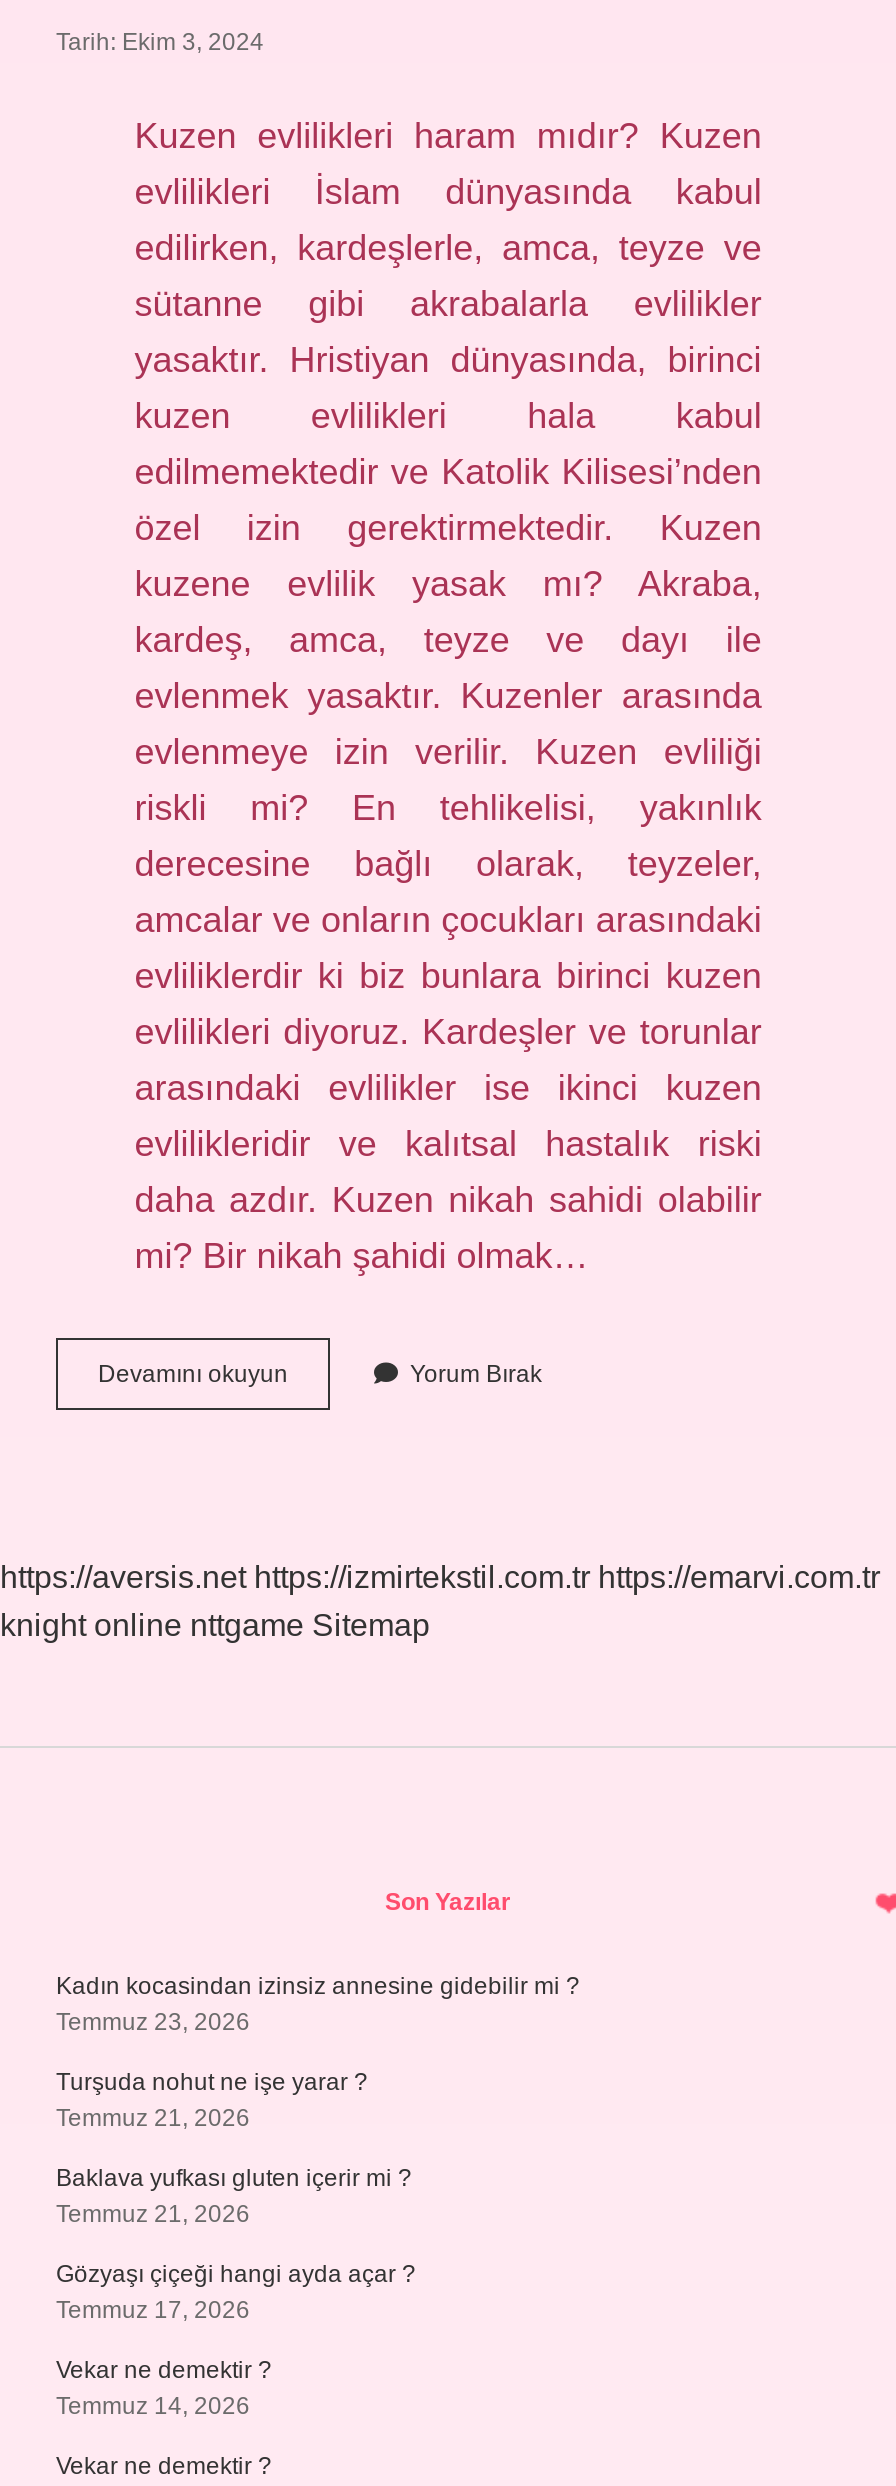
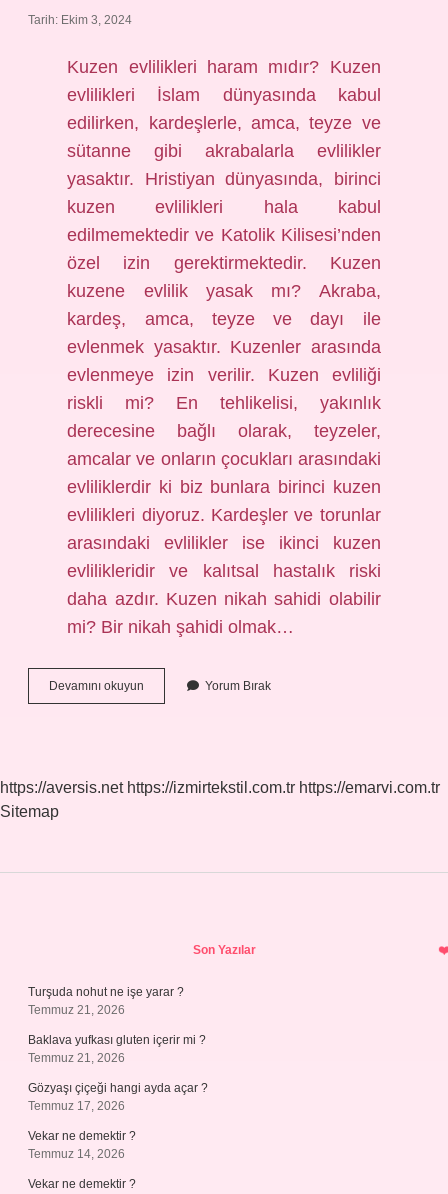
[0,1608,430,1642] knight online nttgame Sitemap -> [0,803,59,820] Sitemap
[56,1972,580,2036] Kadın kocasindan izinsiz annesine gidebilir mi ? | Temmuz 23, 2026 -> none

